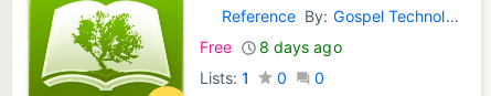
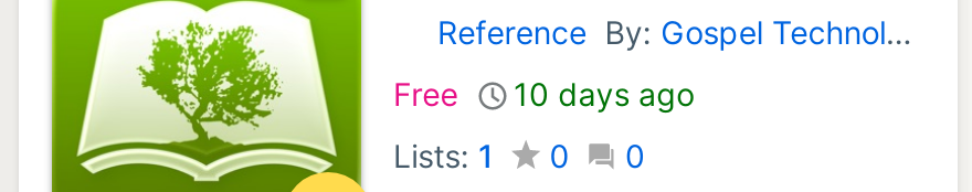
[199,37,342,56] Free 8 days ago -> [393,74,694,111] Free 10 days ago

